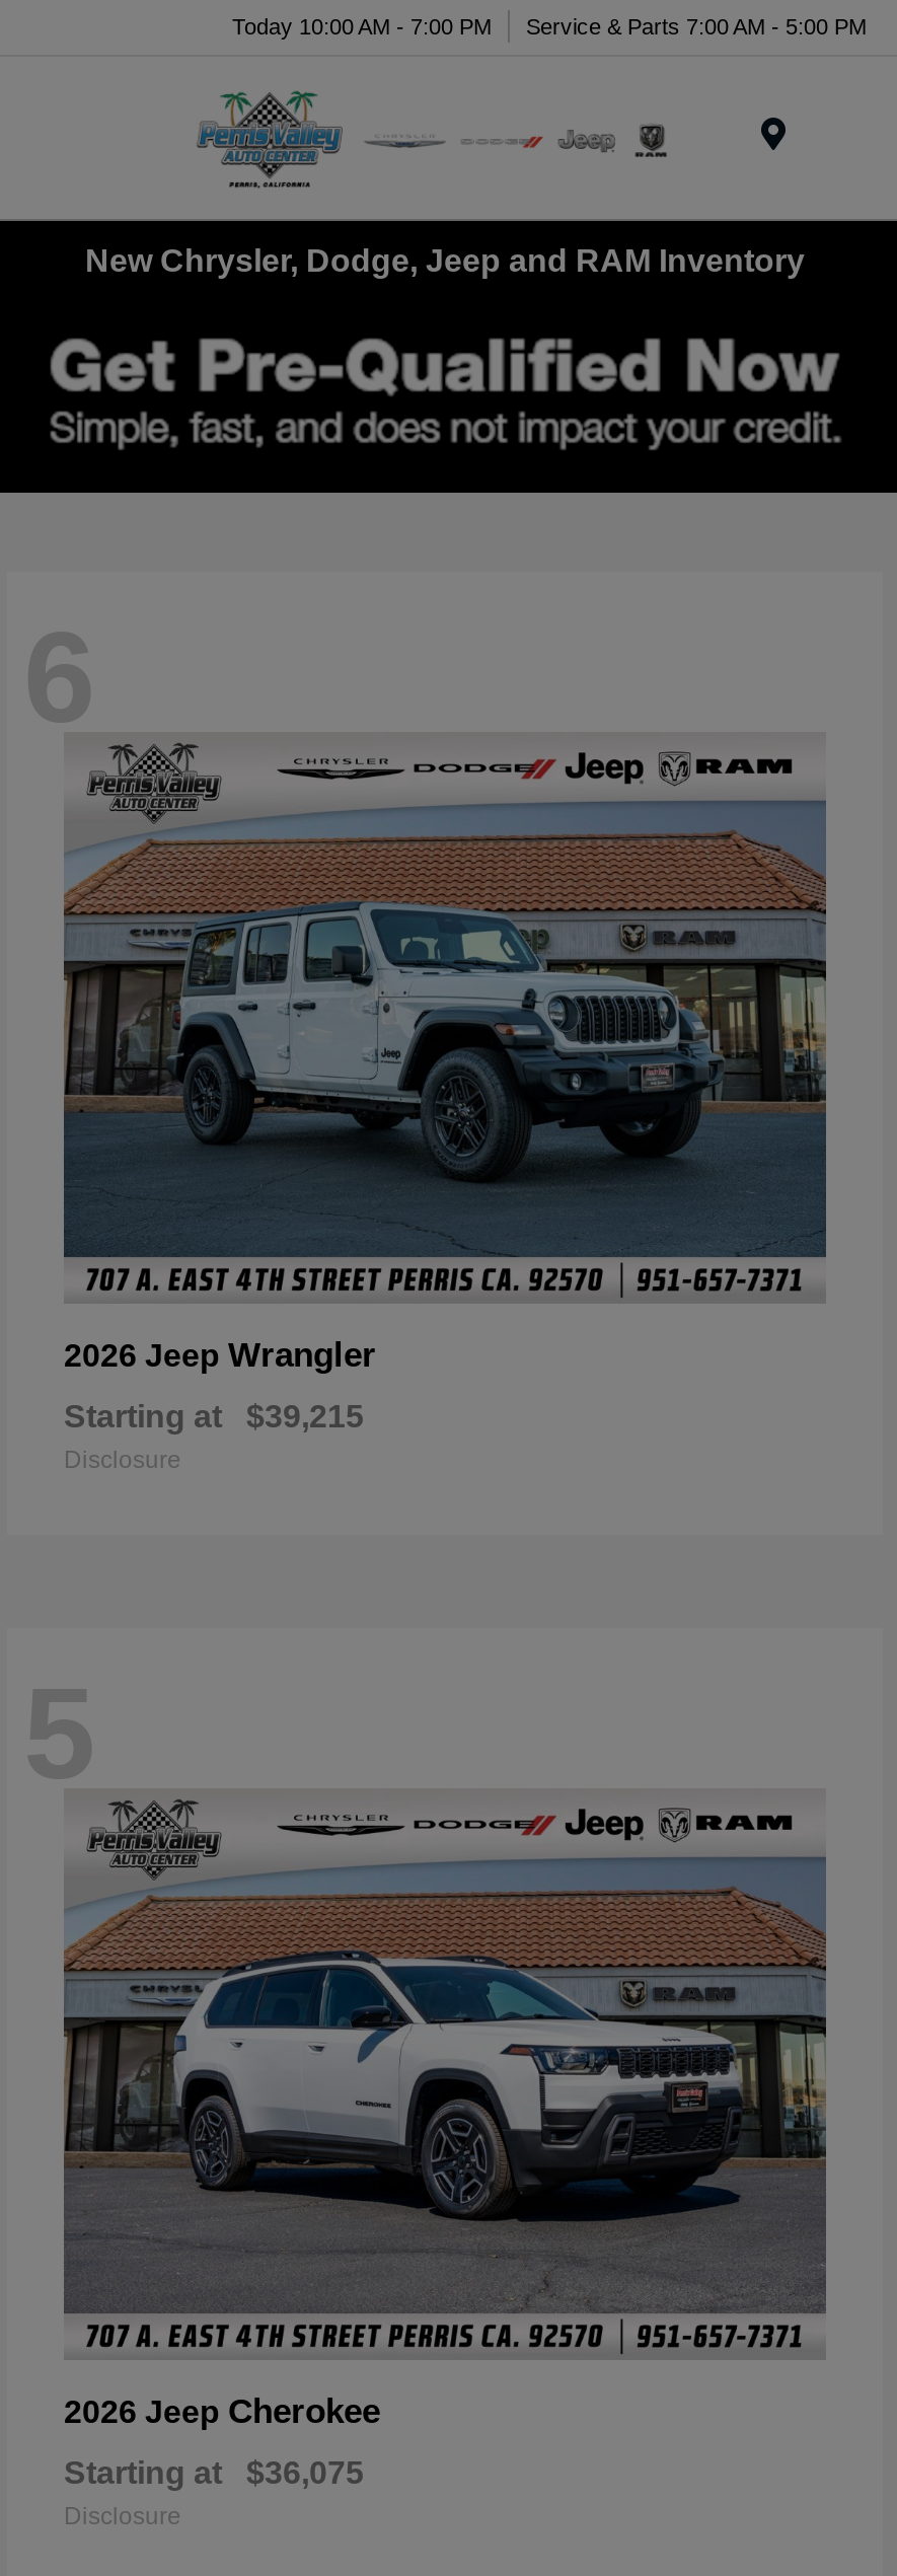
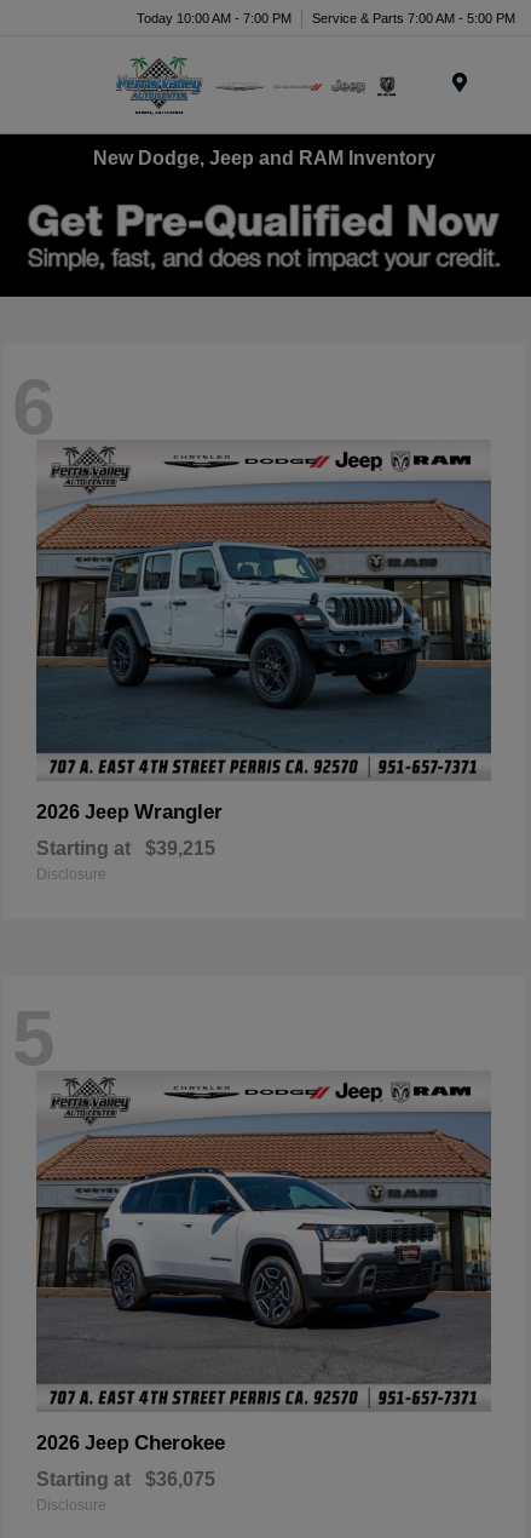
[85,242,805,277] New Chrysler, Dodge, Jeep and RAM Inventory -> [93,147,435,168] New Dodge, Jeep and RAM Inventory

